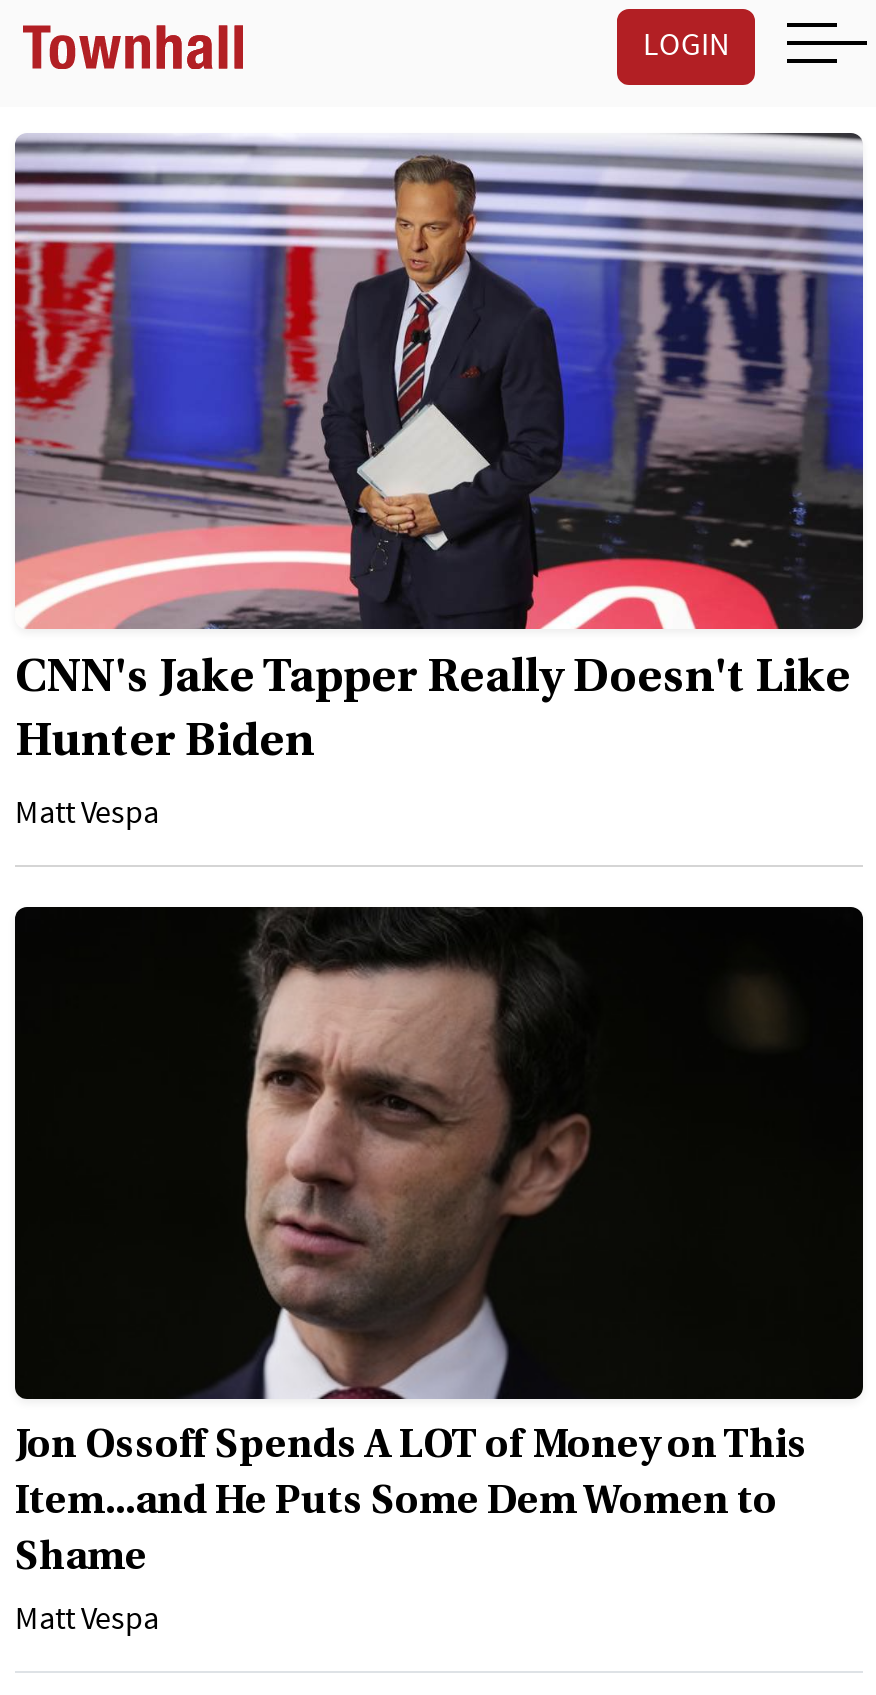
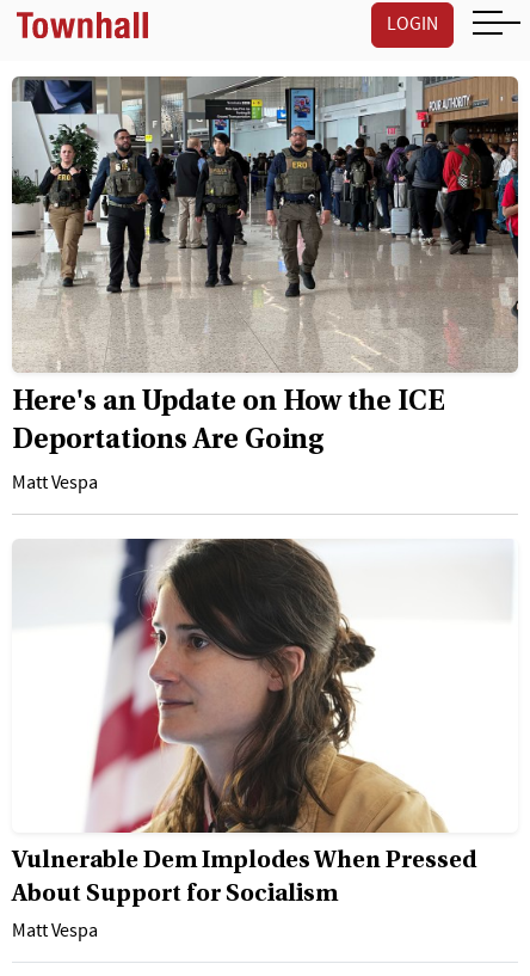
[13,131,865,767] [image] | CNN's Jake Tapper Really Doesn't Like | Hunter Biden -> [11,75,519,455] [image] | Here's an Update on How the ICE | Deportations Are Going
[13,905,865,1579] [image] | Jon Ossoff Spends A LOT of Money on This | Item...and He Puts Some Dem Women to | Shame -> [12,538,518,907] [image] | Vulnerable Dem Implodes When Pressed | About Support for Socialism

